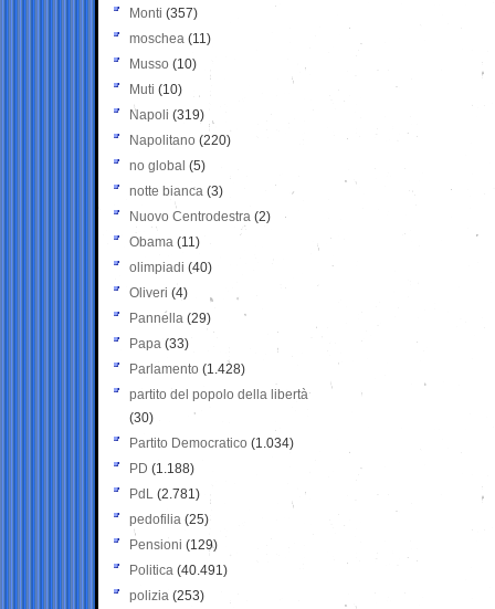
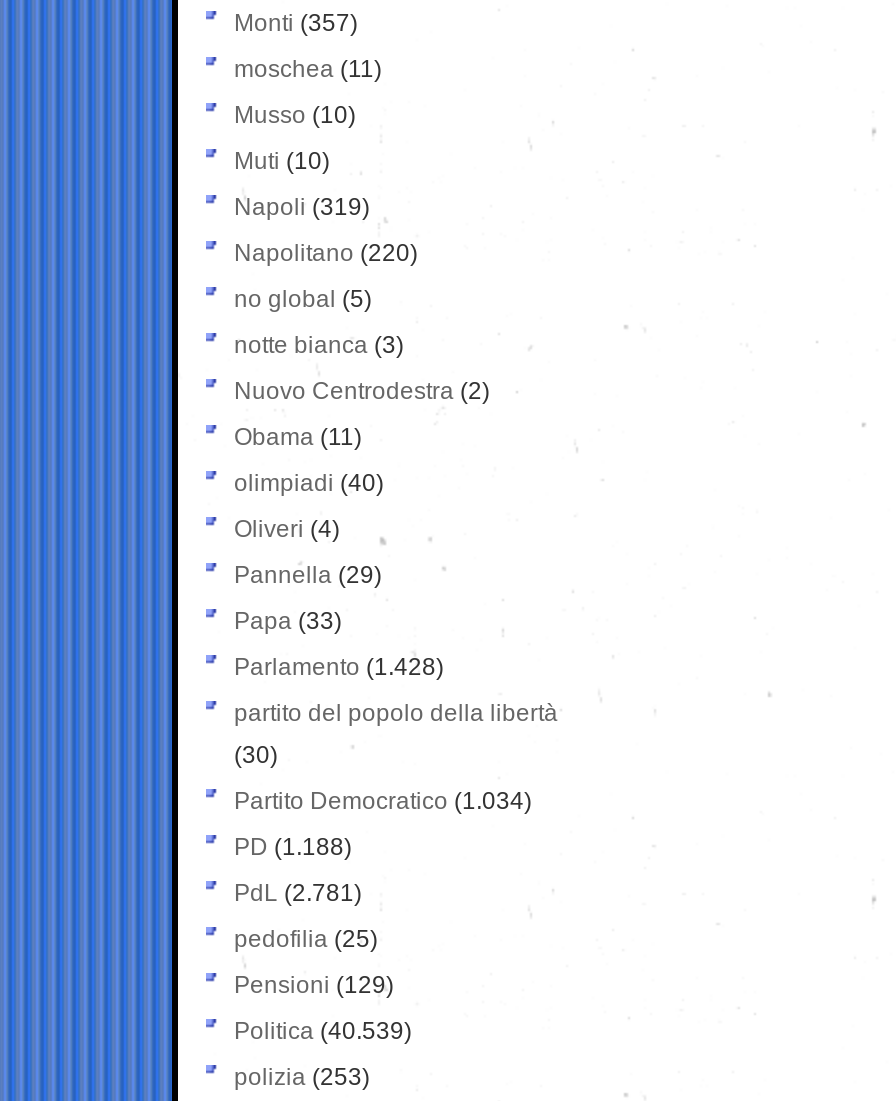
[129,562,228,578] Politica (40.491) -> [234,1017,412,1045] Politica (40.539)

